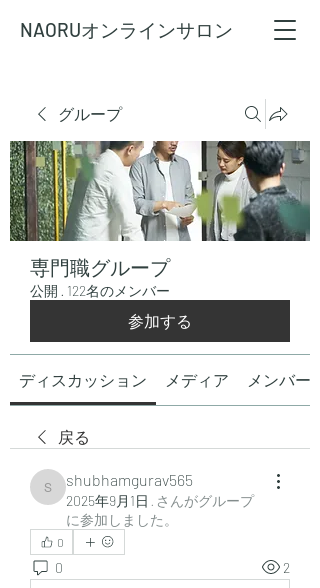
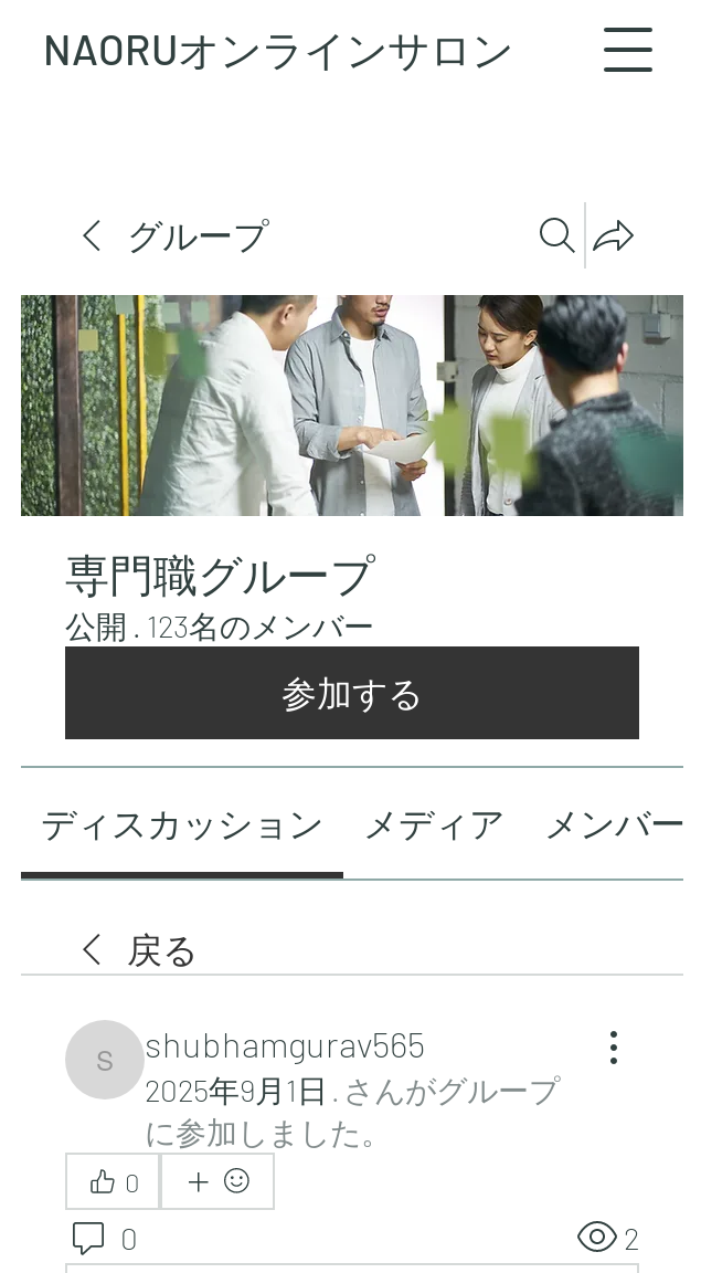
[30,282,170,299] 公開 122名のメンバー -> [65,607,374,644] 公開 123名のメンバー

